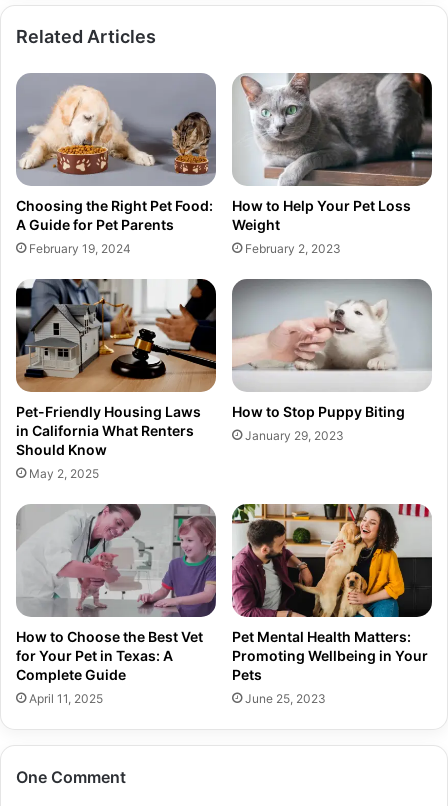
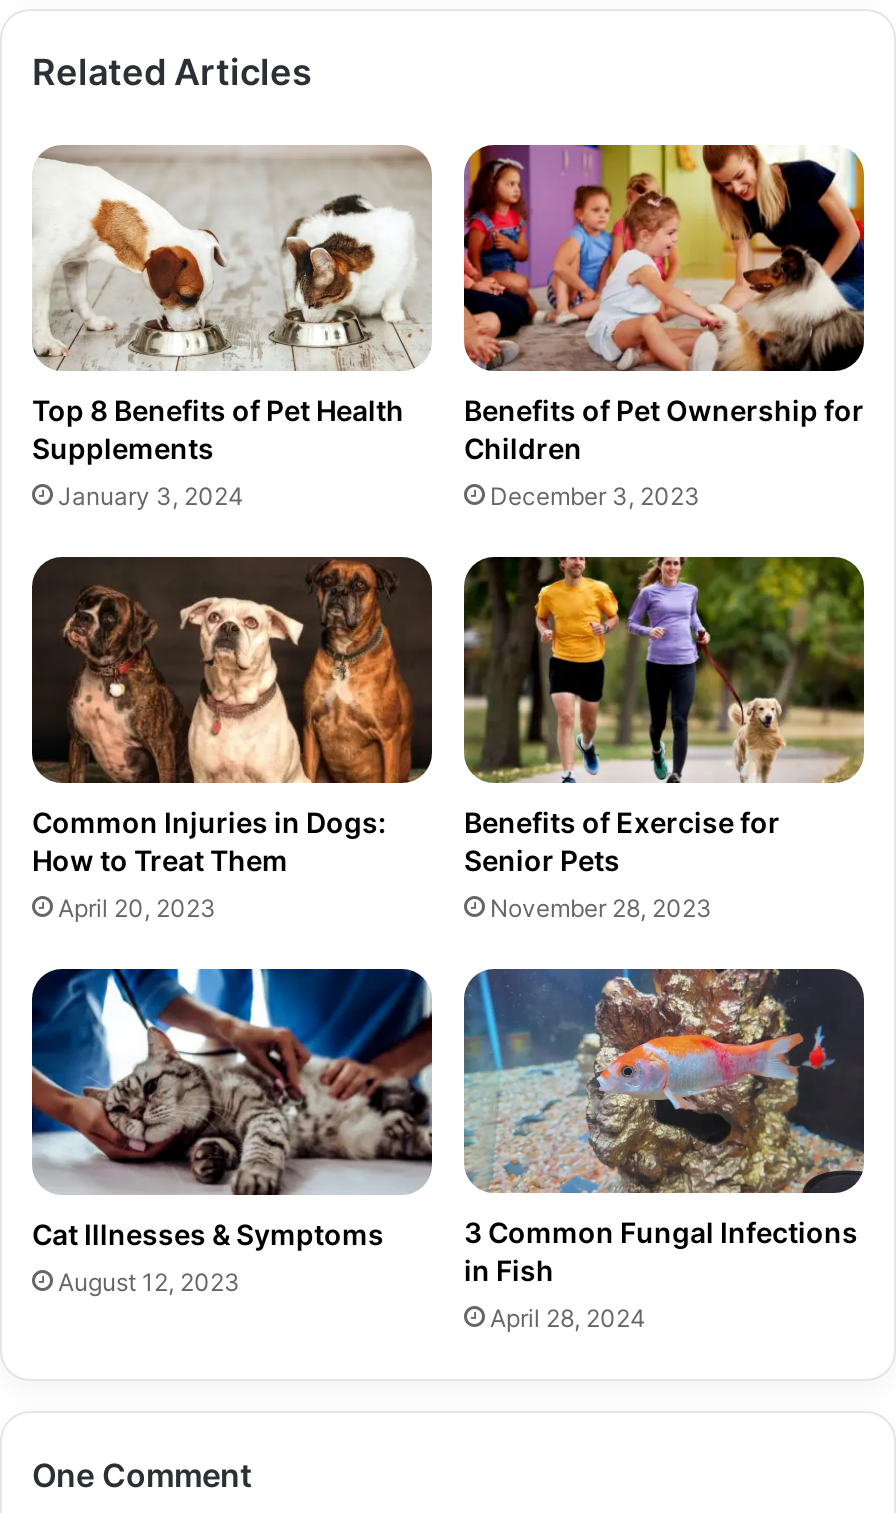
[16,74,216,186] [image] -> [34,145,430,301] [image]
[232,72,433,233] [image] | How to Help Your Pet Loss | Weight -> [462,143,866,465] [image] | Benefits of Pet Ownership for | Children
[16,197,213,233] Choosing the Right Pet Food: | A Guide for Pet Parents -> [32,392,404,464] Top 8 Benefits of Pet Health | Supplements
[29,241,131,256] February 19, 2024 -> [58,480,244,510] January 3, 2024
[245,241,341,256] February 2, 2023 -> [490,481,700,511] December 3, 2023
[15,279,217,393] [image] -> [36,555,432,713] [image]
[232,280,431,420] [image] | How to Stop Puppy Biting -> [462,557,864,876] [image] | Benefits of Exercise for | Senior Pets
[16,403,201,458] Pet-Friendly Housing Laws | in California What Renters | Should Know -> [32,804,386,876] Common Injuries in Dogs: | How to Treat Them
[245,428,344,443] January 29, 2023 -> [490,892,712,922] November 28, 2023
[29,466,99,481] May 2, 2025 -> [58,892,216,922] April 20, 2023
[16,503,216,682] [image] | How to Choose the Best Vet | for Your Pet in Texas: A | Complete Guide -> [32,965,434,1250] [image] | Cat Illnesses & Symptoms
[232,503,432,682] [image] | Pet Mental Health Matters: | Promoting Wellbeing in Your | Pets -> [462,967,866,1287] [image] | 3 Common Fungal Infections | in Fish
[29,690,103,705] April 11, 2025 -> [58,1266,240,1296] August 12, 2023
[245,690,326,705] June 25, 2023 -> [490,1303,646,1333] April 28, 2024

